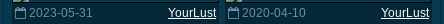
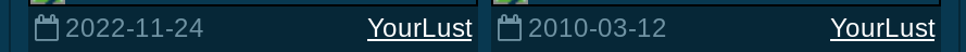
[26,6,93,20] 2023-05-31 -> [59,13,204,43] 2022-11-24
[168,6,306,20] YourLust 2020-04-10 -> [367,13,667,43] YourLust 2010-03-12

